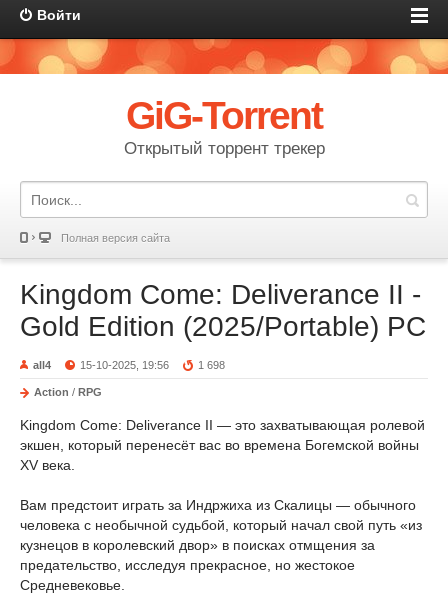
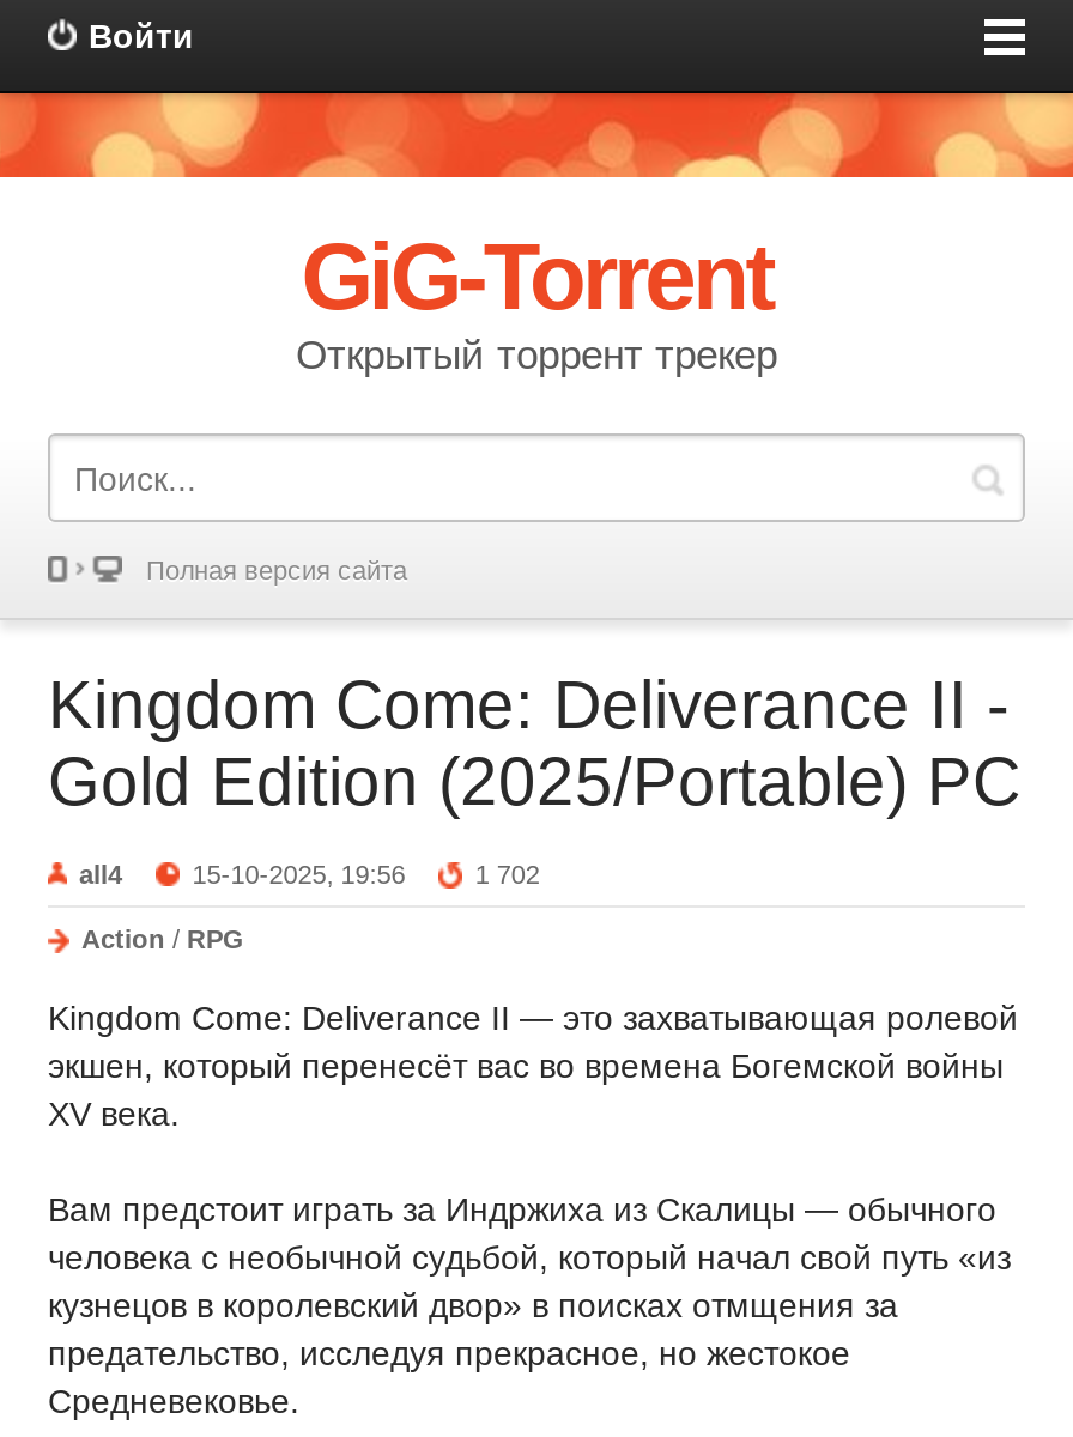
[198,359,225,371] 1 698 -> [475,860,540,889] 1 702

